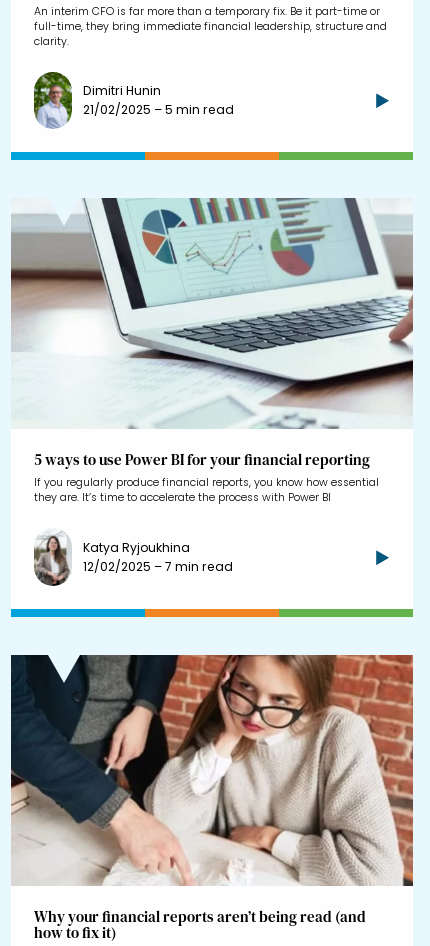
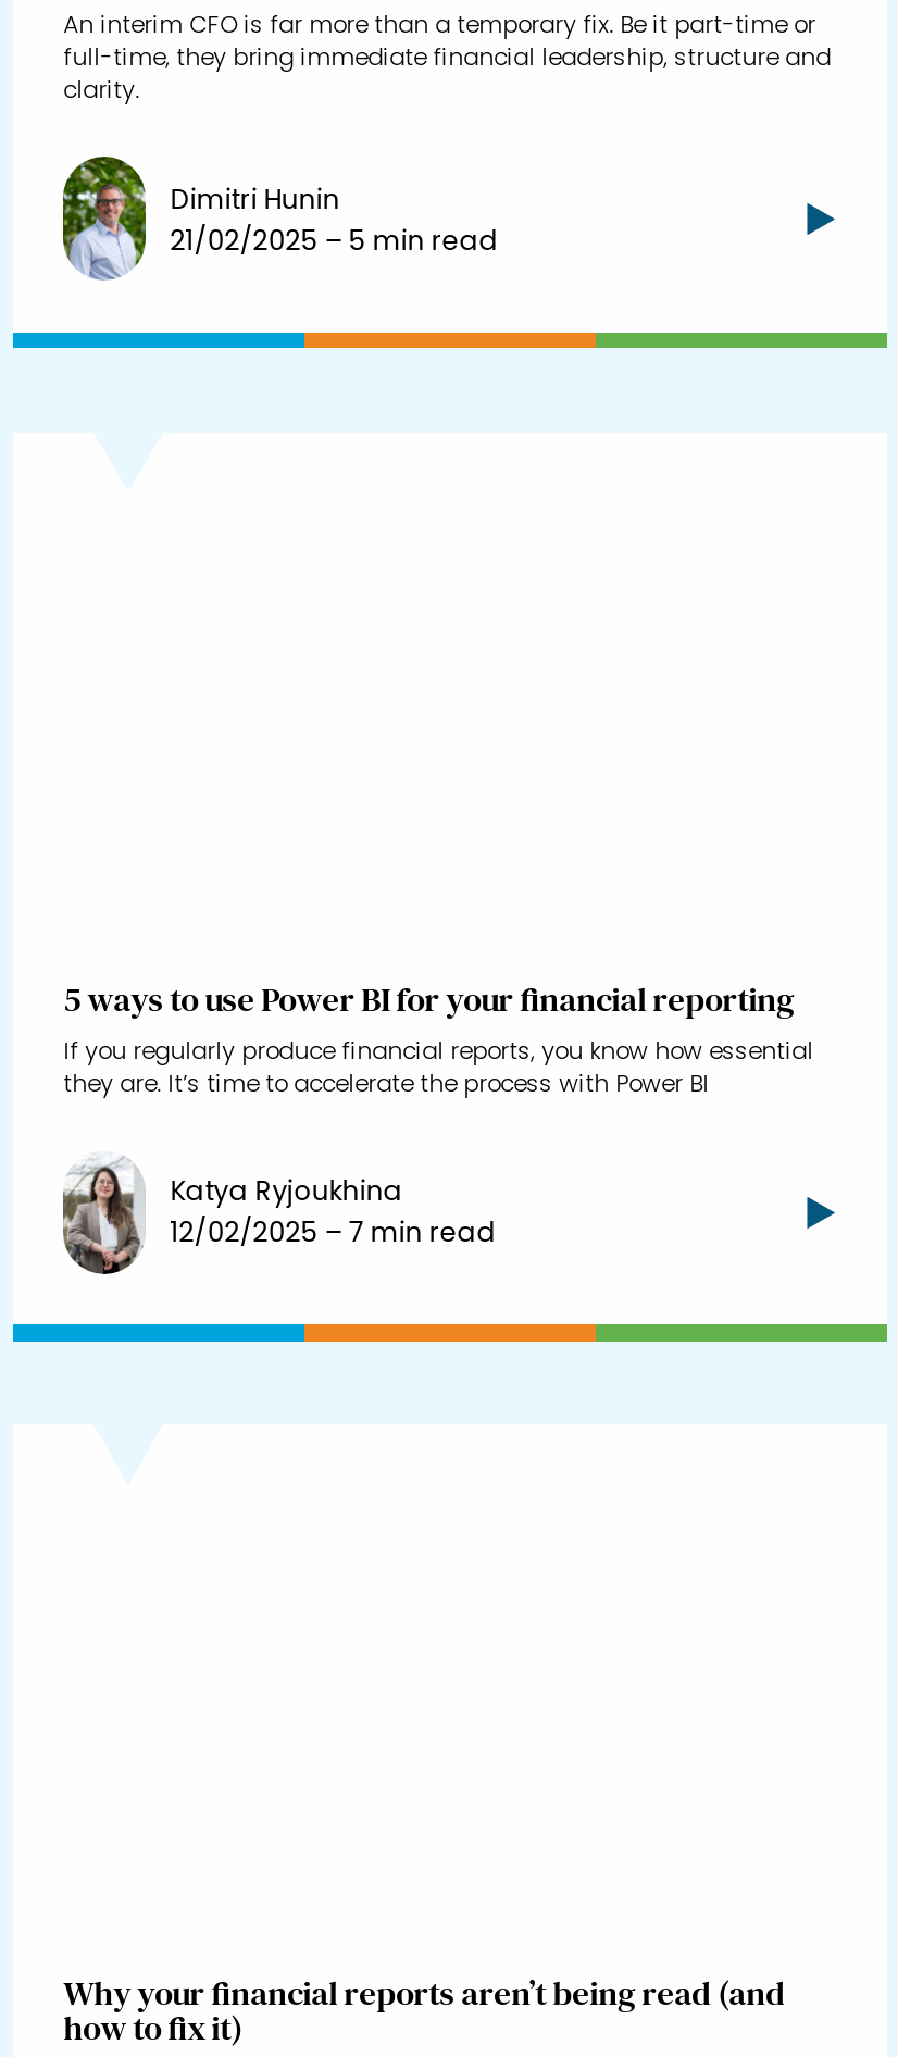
[10,197,414,430] [image] -> none
[10,654,414,887] [image] -> none

